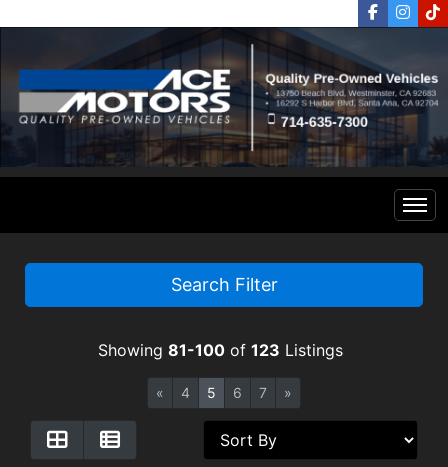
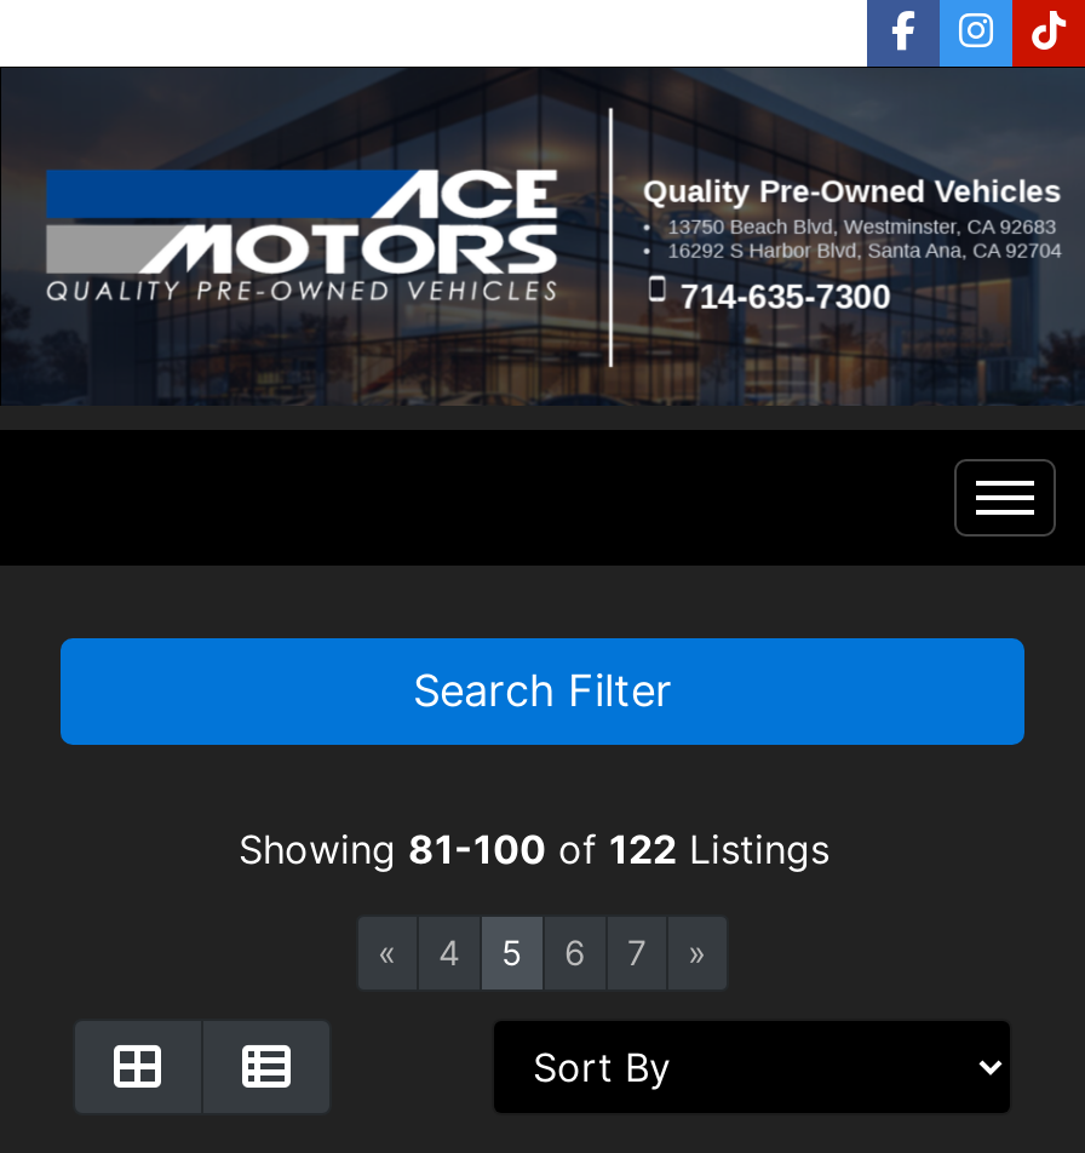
[98,340,343,360] Showing 81-100 of 123 Listings -> [239,824,829,873] Showing 81-100 of 122 Listings

